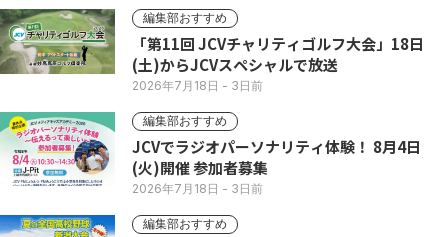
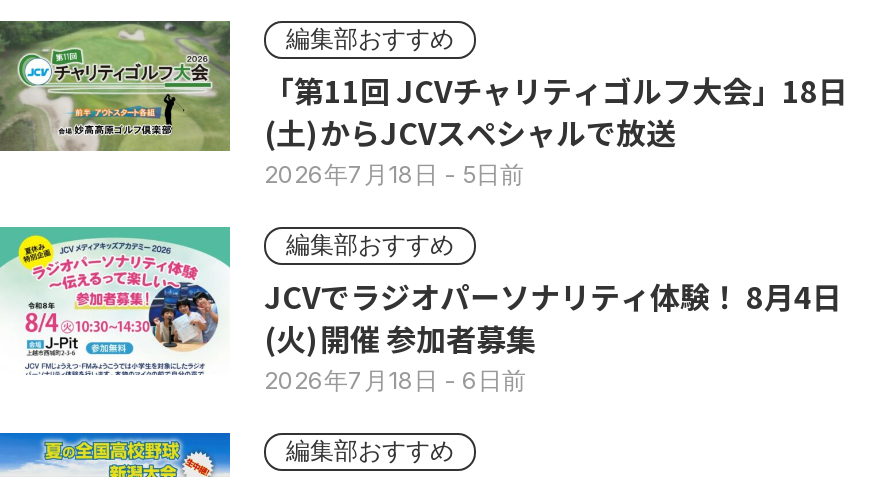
[132,78,263,93] 2026年7月18日- 3日前 -> [264,159,524,189] 2026年7月18日- 5日前
[132,181,263,196] 2026年7月18日- 3日前 -> [264,365,526,395] 2026年7月18日- 6日前

